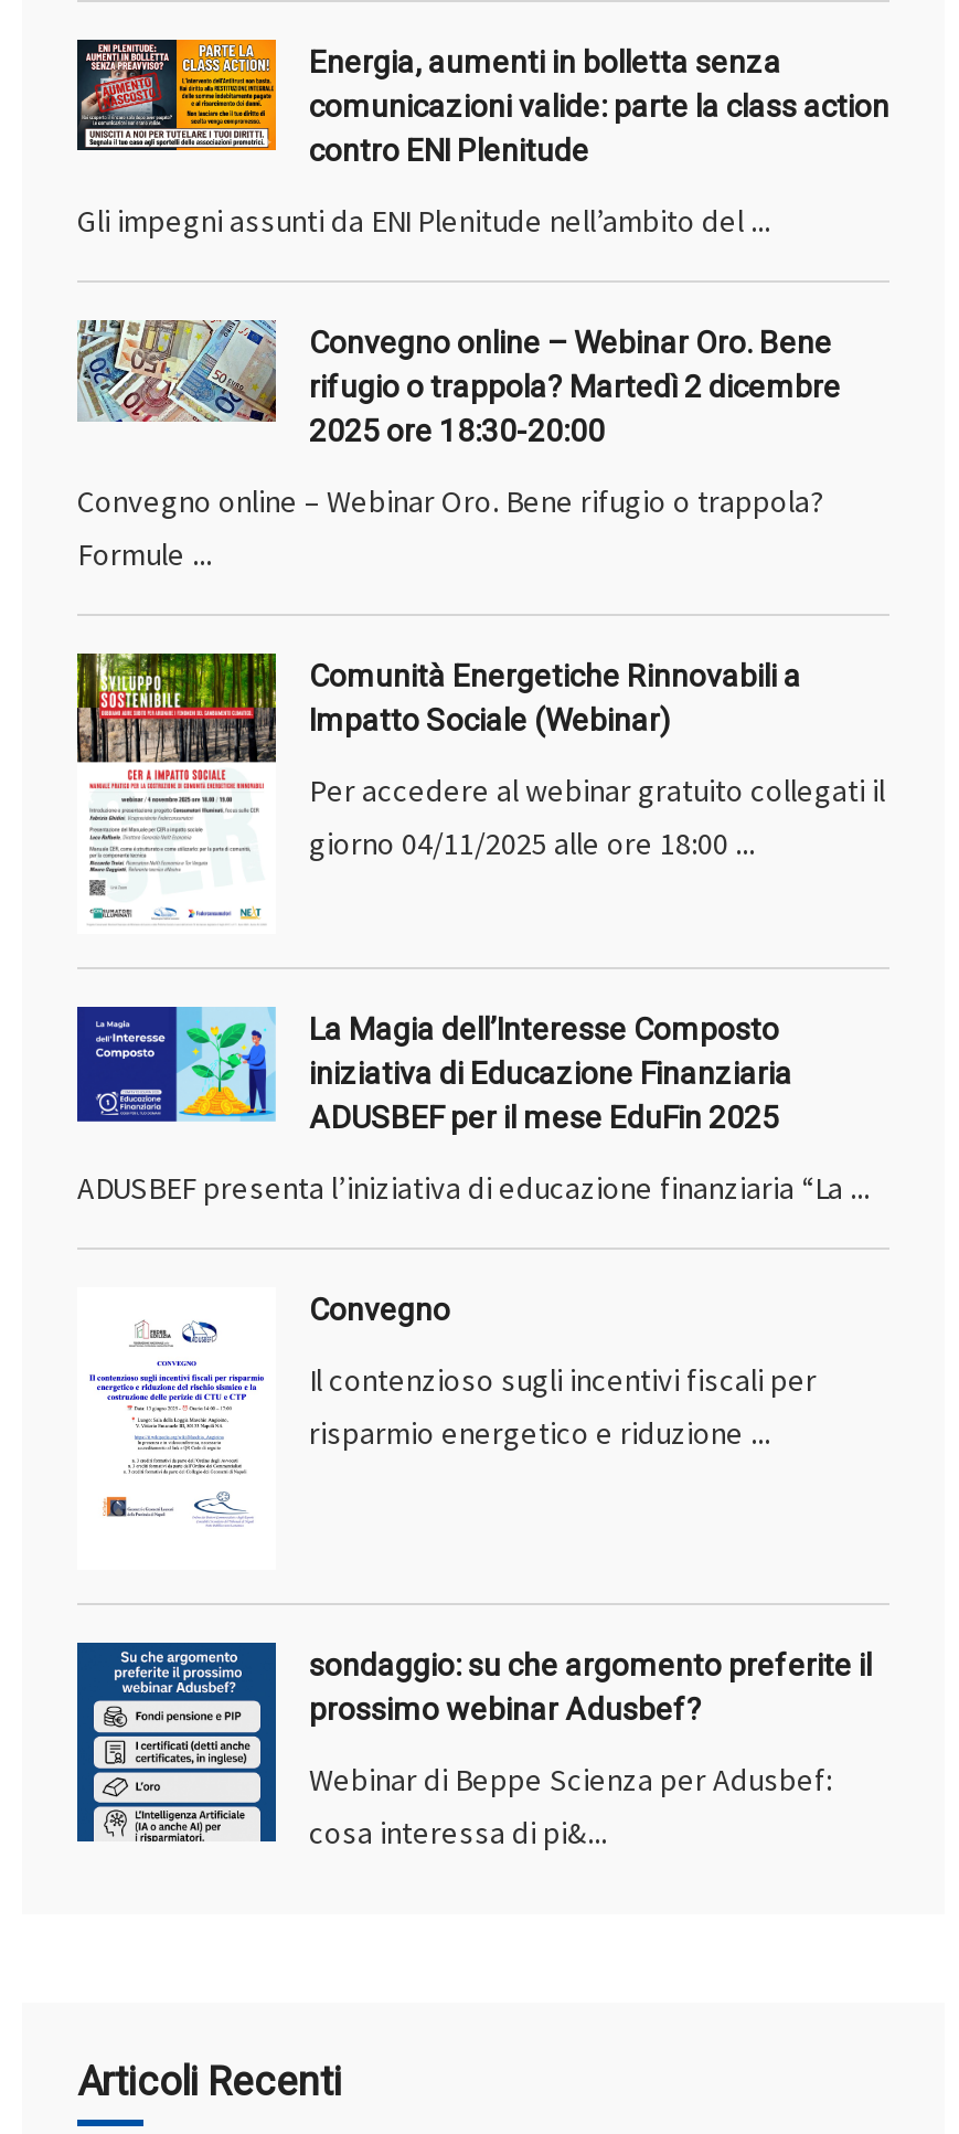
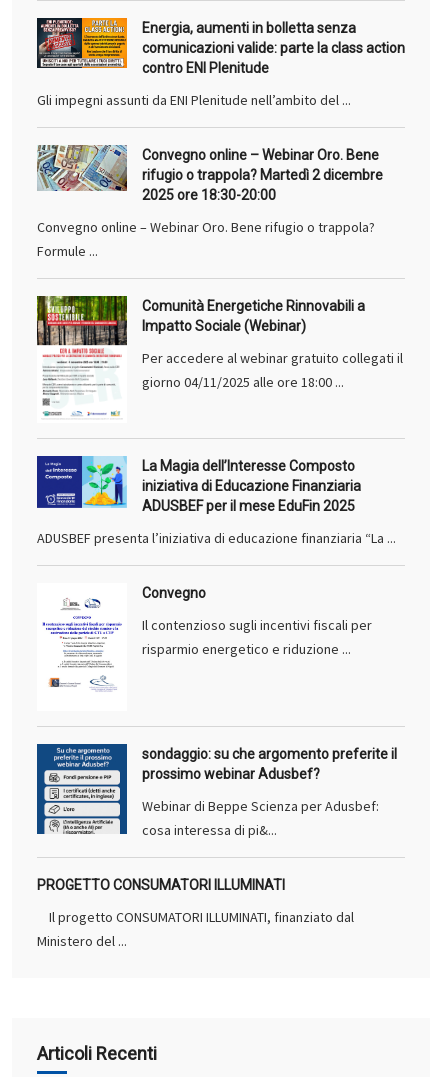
none -> [37,876,354,949] PROGETTO CONSUMATORI ILLUMINATI | Il progetto CONSUMATORI ILLUMINATI, finanziato dal | Ministero del ...

